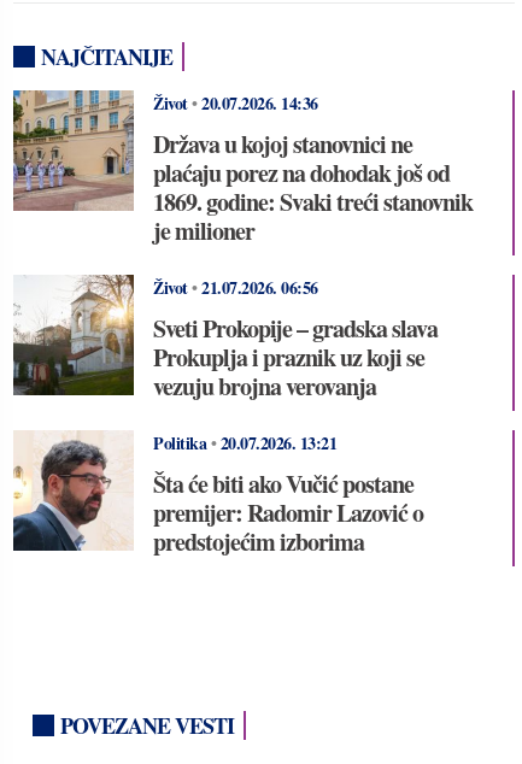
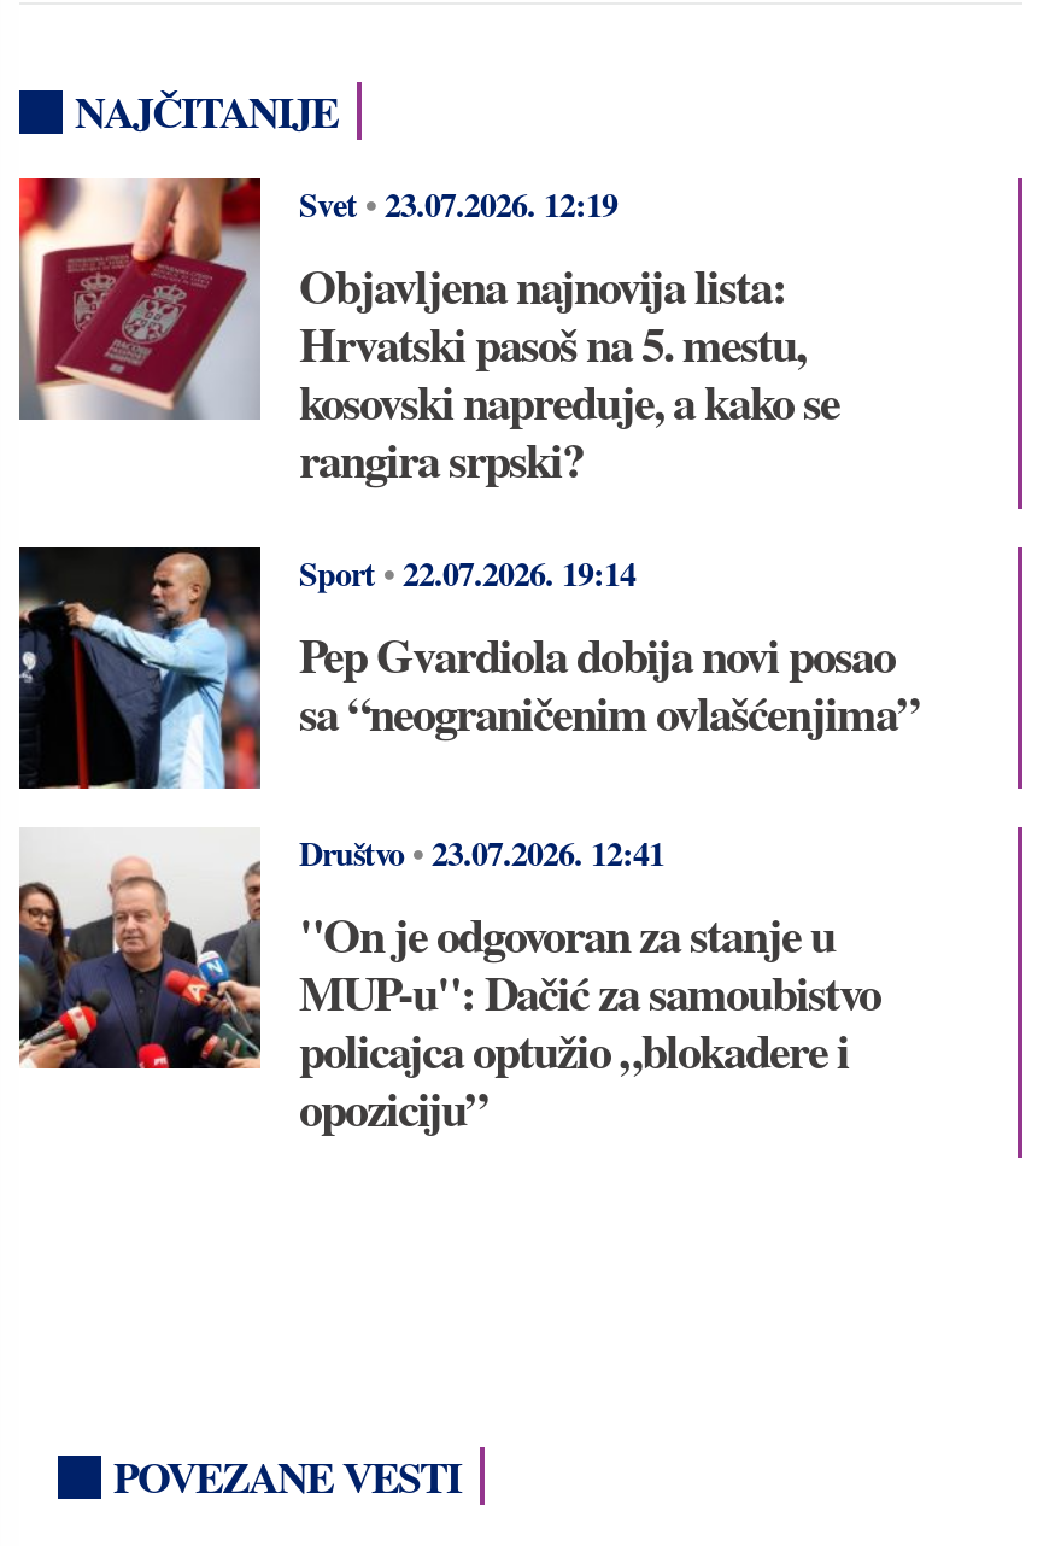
[12,89,473,248] [image] | Život •20.07.2026. 14:36 | Država u kojoj stanovnici ne | plaćaju porez na dohodak još od | 1869. godine: Svaki treći stanovnik | je milioner -> [17,176,839,495] [image] | Svet •23.07.2026. 12:19 | Objavljena najnovija lista: | Hrvatski pasoš na 5. mestu, | kosovski napreduje, a kako se | rangira srpski?
[12,274,438,404] [image] | Život • 21.07.2026. 06:56 | Sveti Prokopije – gradska slava | Prokuplja i praznik uz koji se | vezuju brojna verovanja -> [17,545,919,791] [image] | Sport •22.07.2026. 19:14 | Pep Gvardiola dobija novi posao | sa “neograničenim ovlašćenjima”
[12,419,423,559] [image] | Politika • 20.07.2026. 13:21 | Šta će biti ako Vučić postane | premijer: Radomir Lazović o | predstojećim izborima -> [17,828,880,1143] [image] | Društvo •23.07.2026. 12:41 | "On je odgovoran za stanje u | MUP-u": Dačić za samoubistvo | policajca optužio „blokadere i | opoziciju”

